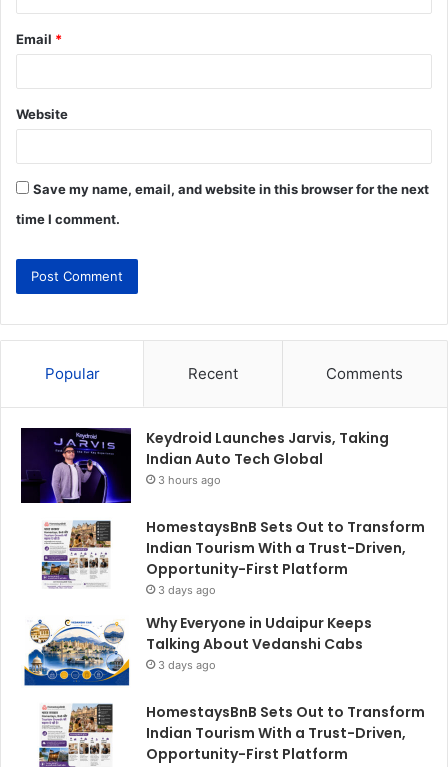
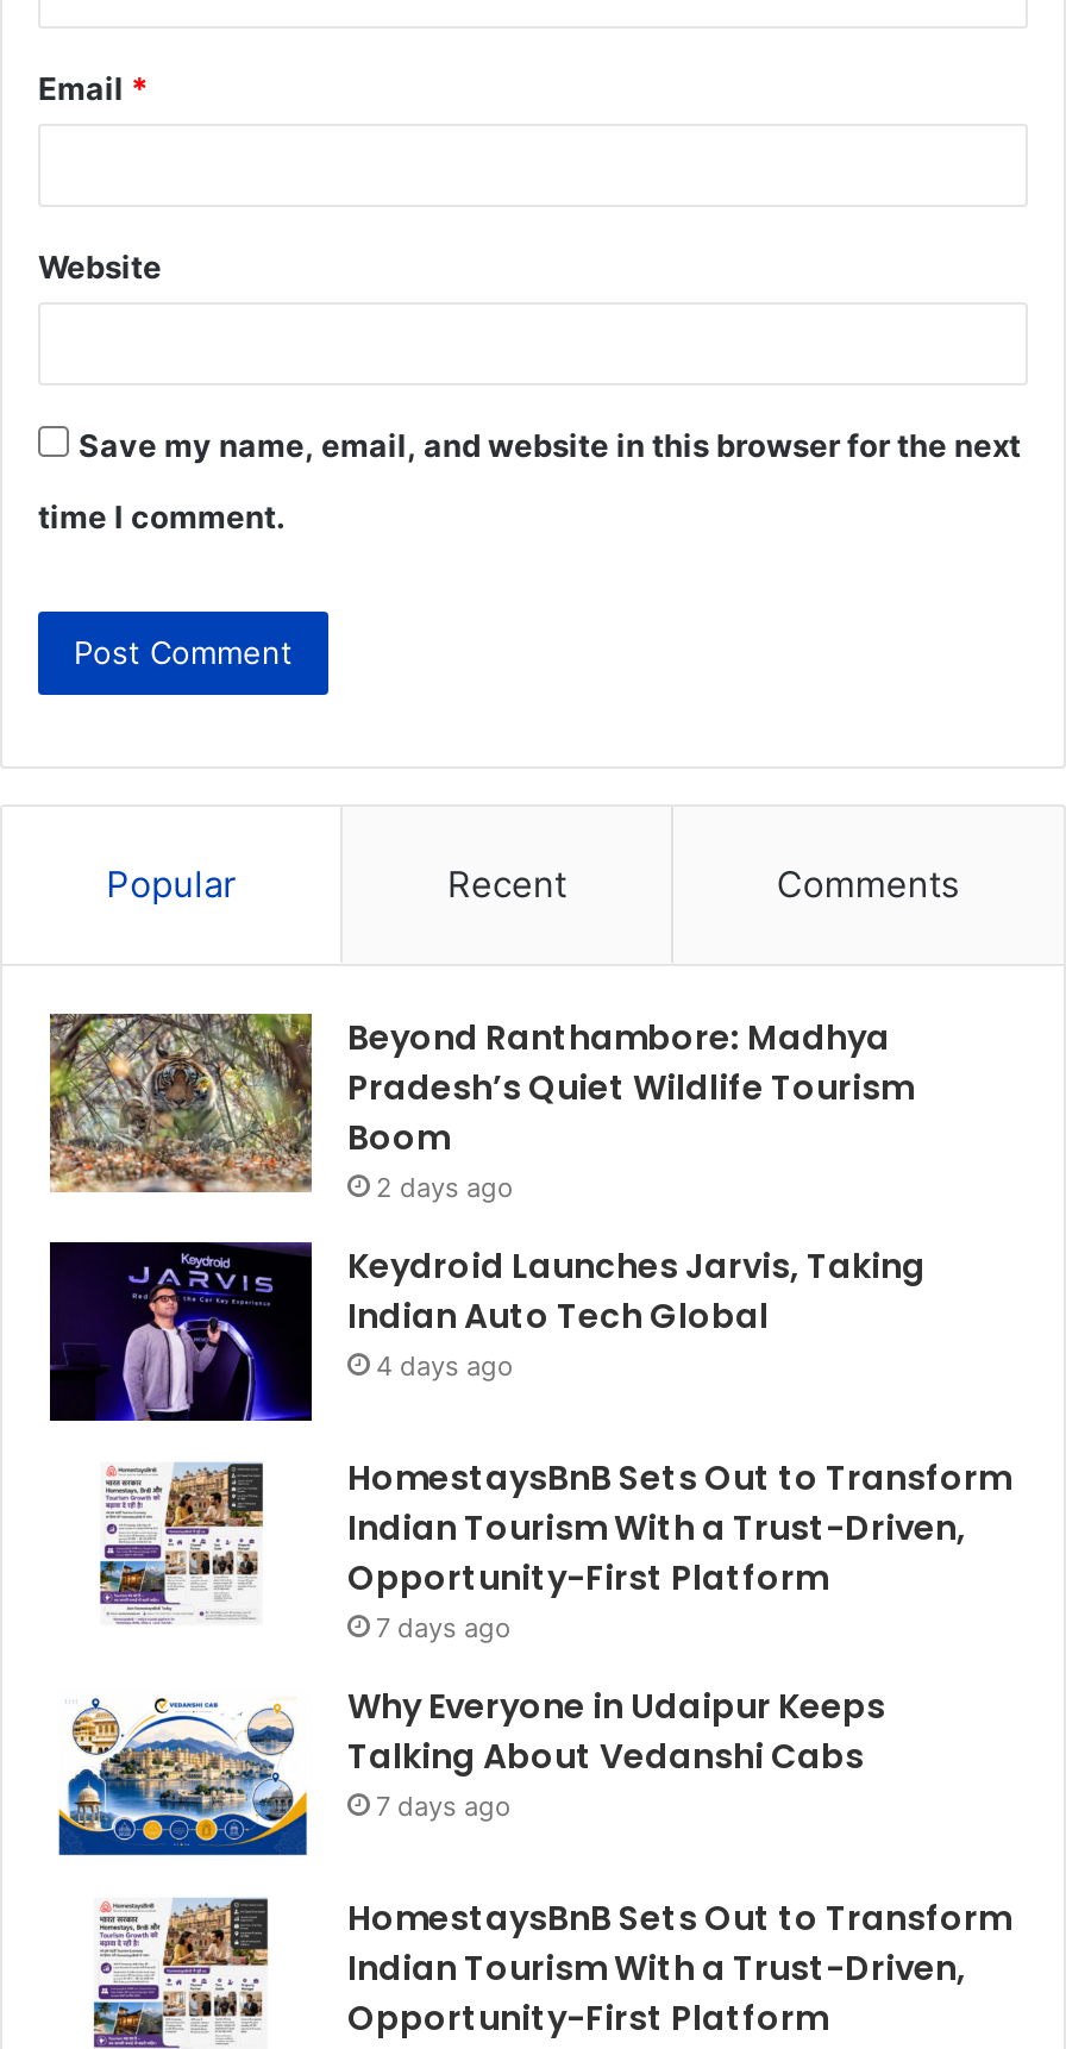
none -> [48,1010,914,1205] [image] | Beyond Ranthambore: Madhya | Pradesh’s Quiet Wildlife Tourism | Boom | 2 days ago
[158,473,221,487] 3 hours ago -> [376,1350,514,1383] 4 days ago
[158,583,216,597] 3 days ago -> [376,1611,512,1644] 7 days ago
[158,658,216,672] 3 days ago -> [376,1789,512,1822] 7 days ago

